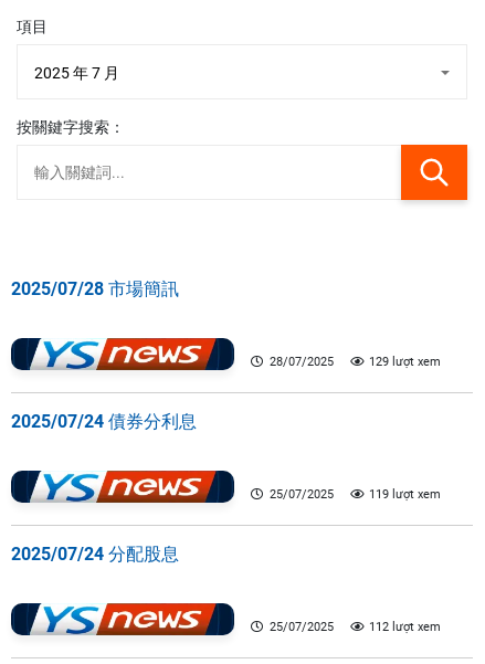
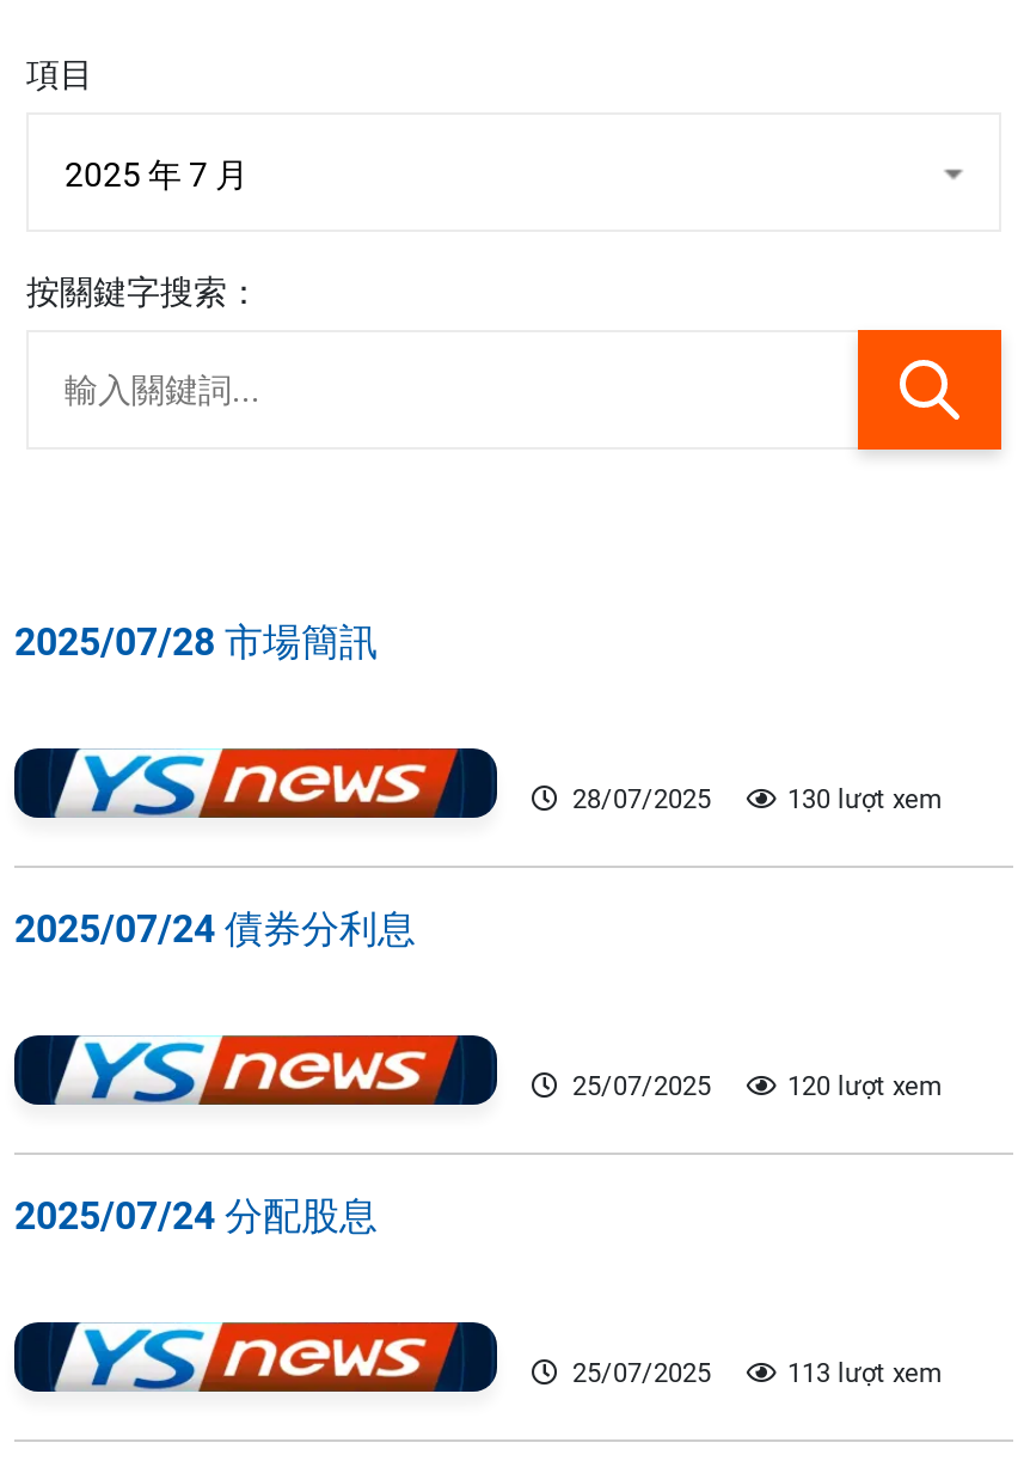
[365,355,440,369] 129 lượt xem -> [780,784,943,815] 130 lượt xem
[365,487,440,502] 119 lượt xem -> [780,1071,943,1102] 120 lượt xem
[365,620,440,634] 112 lượt xem -> [780,1358,943,1389] 113 lượt xem

